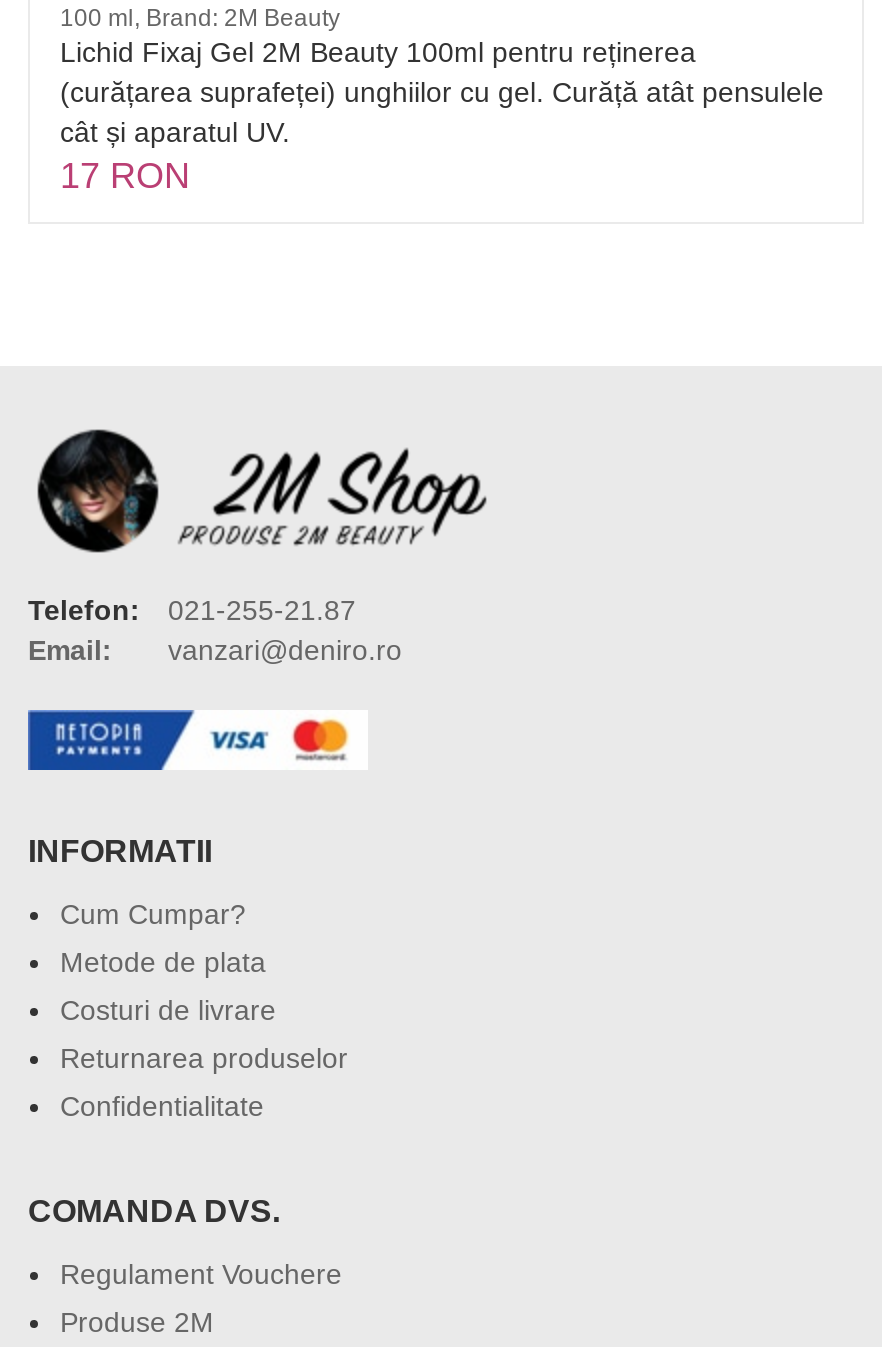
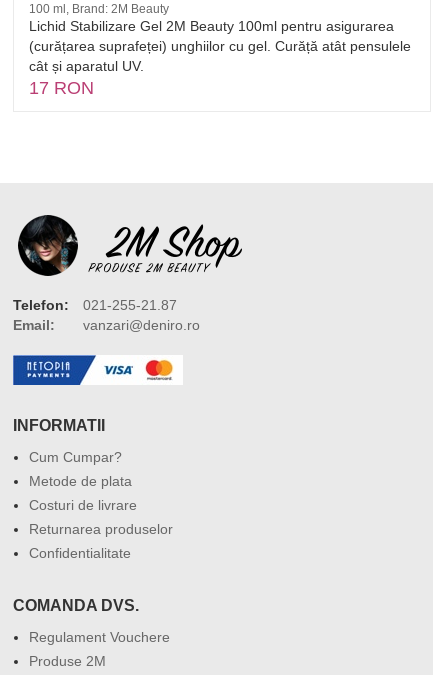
[60,36,696,68] Lichid Fixaj Gel 2M Beauty 100ml pentru reținerea -> [29,18,394,34] Lichid Stabilizare Gel 2M Beauty 100ml pentru asigurarea

